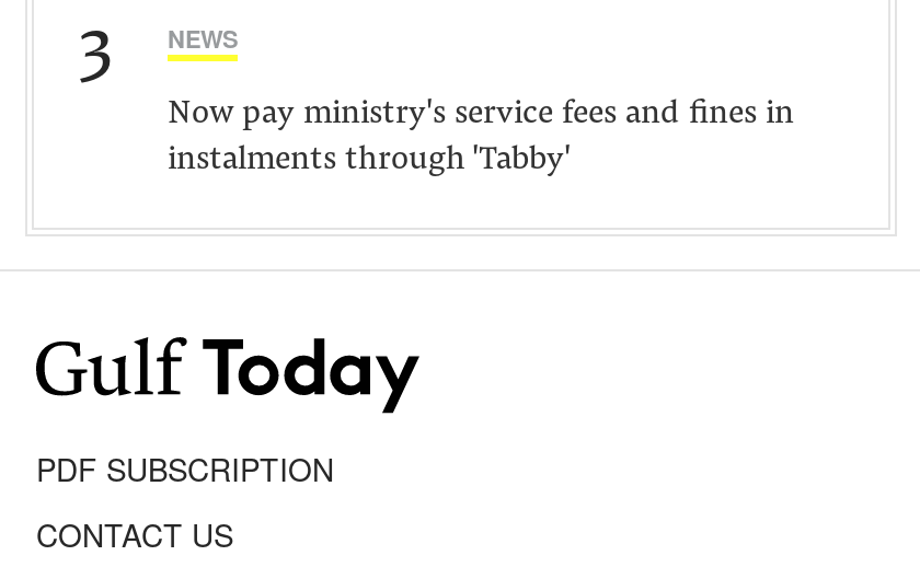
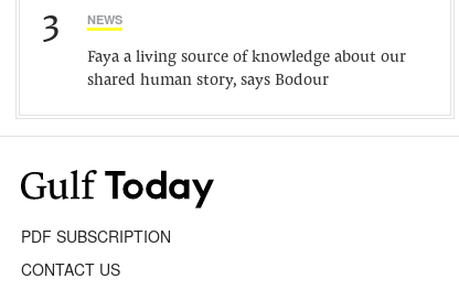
[168,99,794,177] Now pay ministry's service fees and fines in | instalments through 'Tabby' -> [87,50,406,89] Faya a living source of knowledge about our | shared human story, says Bodour

